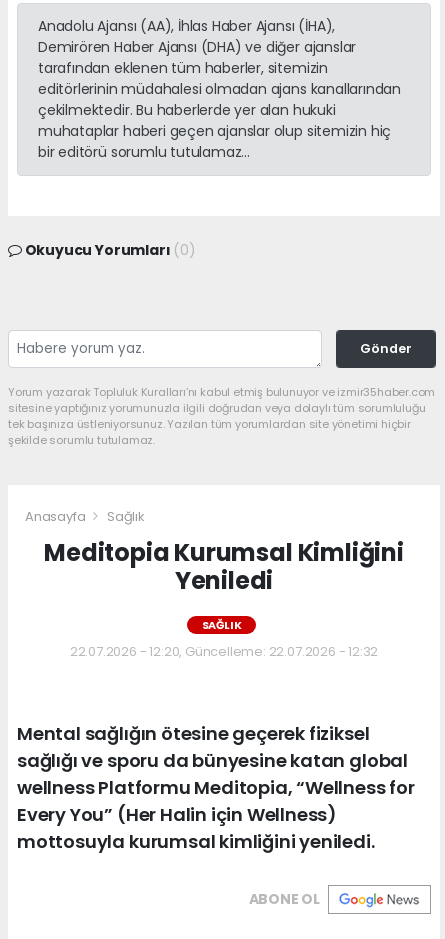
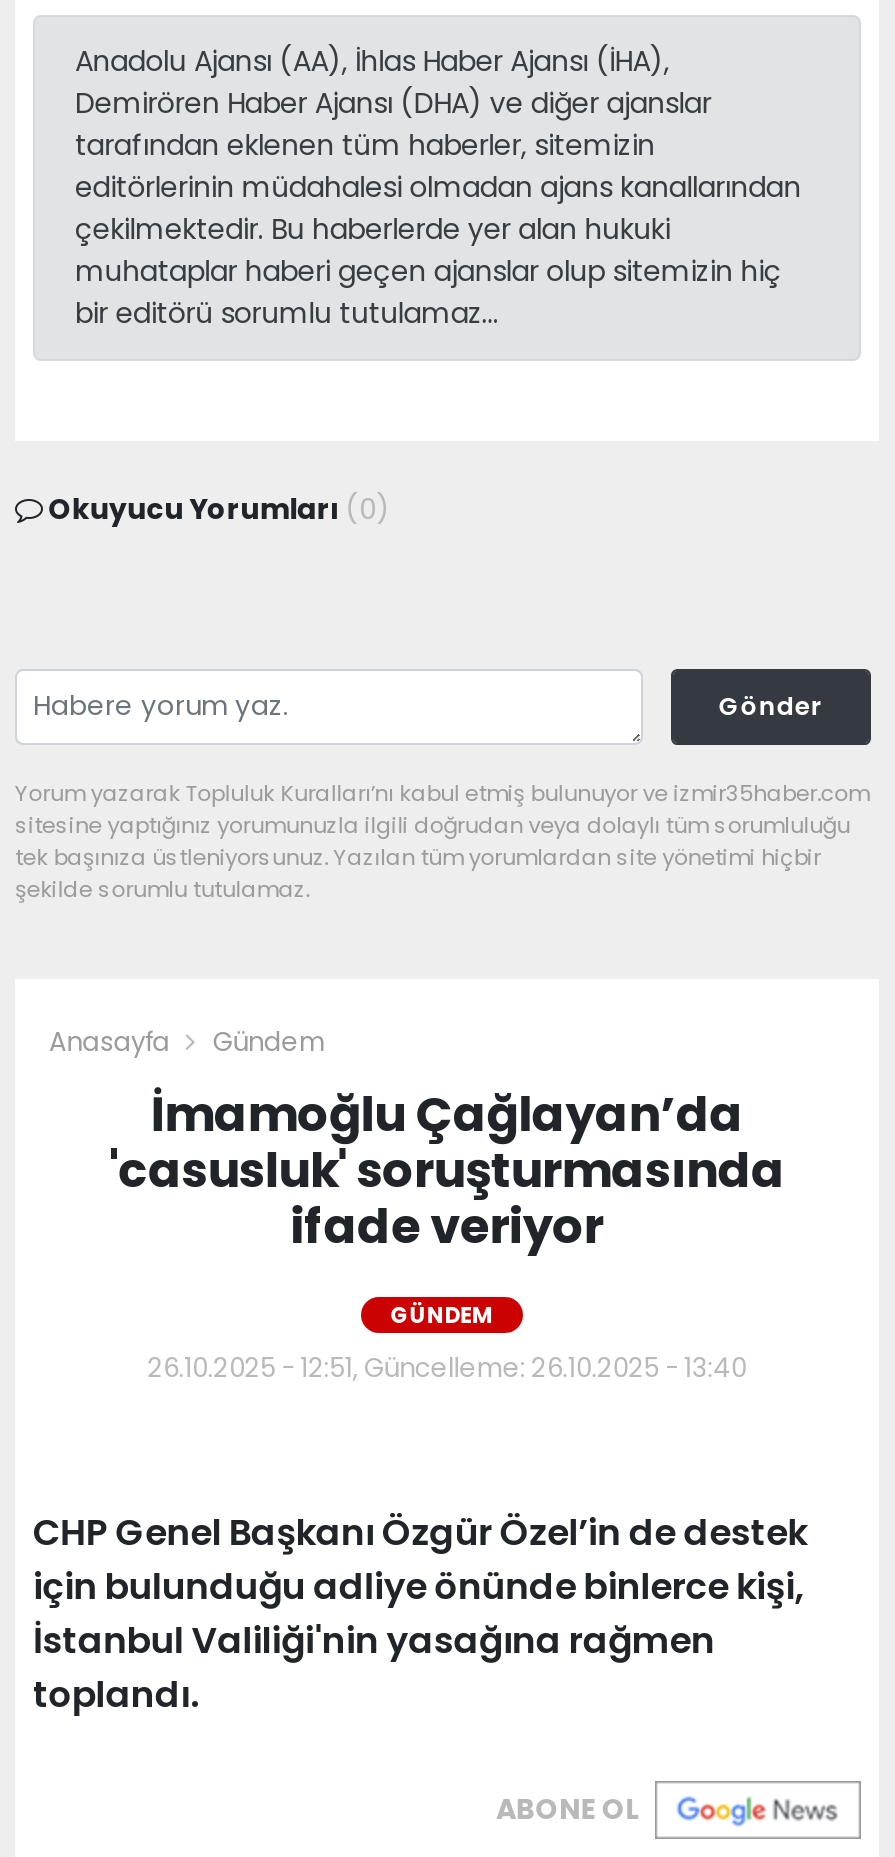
[44,507,404,597] Sağlık | Meditopia Kurumsal Kimliğini | Yeniledi -> [109,1023,785,1259] Gündem | İmamoğlu Çağlayan’da | 'casusluk' soruşturmasında | ifade veriyor
[202,617,241,633] SAĞLIK -> [390,1299,494,1331] GÜNDEM
[70,642,378,661] 22.07.2026 - 12:20, Güncelleme: 22.07.2026 - 12:32 -> [148,1349,746,1387] 26.10.2025 - 12:51, Güncelleme: 26.10.2025 - 13:40
[17,721,415,854] Mental sağlığın ötesine geçerek fiziksel | sağlığı ve sporu da bünyesine katan global | wellness Platformu Meditopia, “Wellness for | Every You” (Her Halin için Wellness) | mottosuyla kurumsal kimliğini yeniledi. -> [33,1507,807,1719] CHP Genel Başkanı Özgür Özel’in de destek | için bulunduğu adliye önünde binlerce kişi, | İstanbul Valiliği'nin yasağına rağmen | toplandı.

